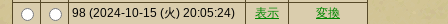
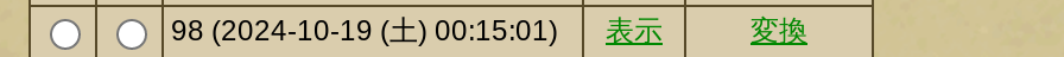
[72,6,279,20] 98 (2024-10-15 (火) 20:05:24) 表示 -> [171,14,663,47] 98 (2024-10-19 (土) 00:15:01) 表示

